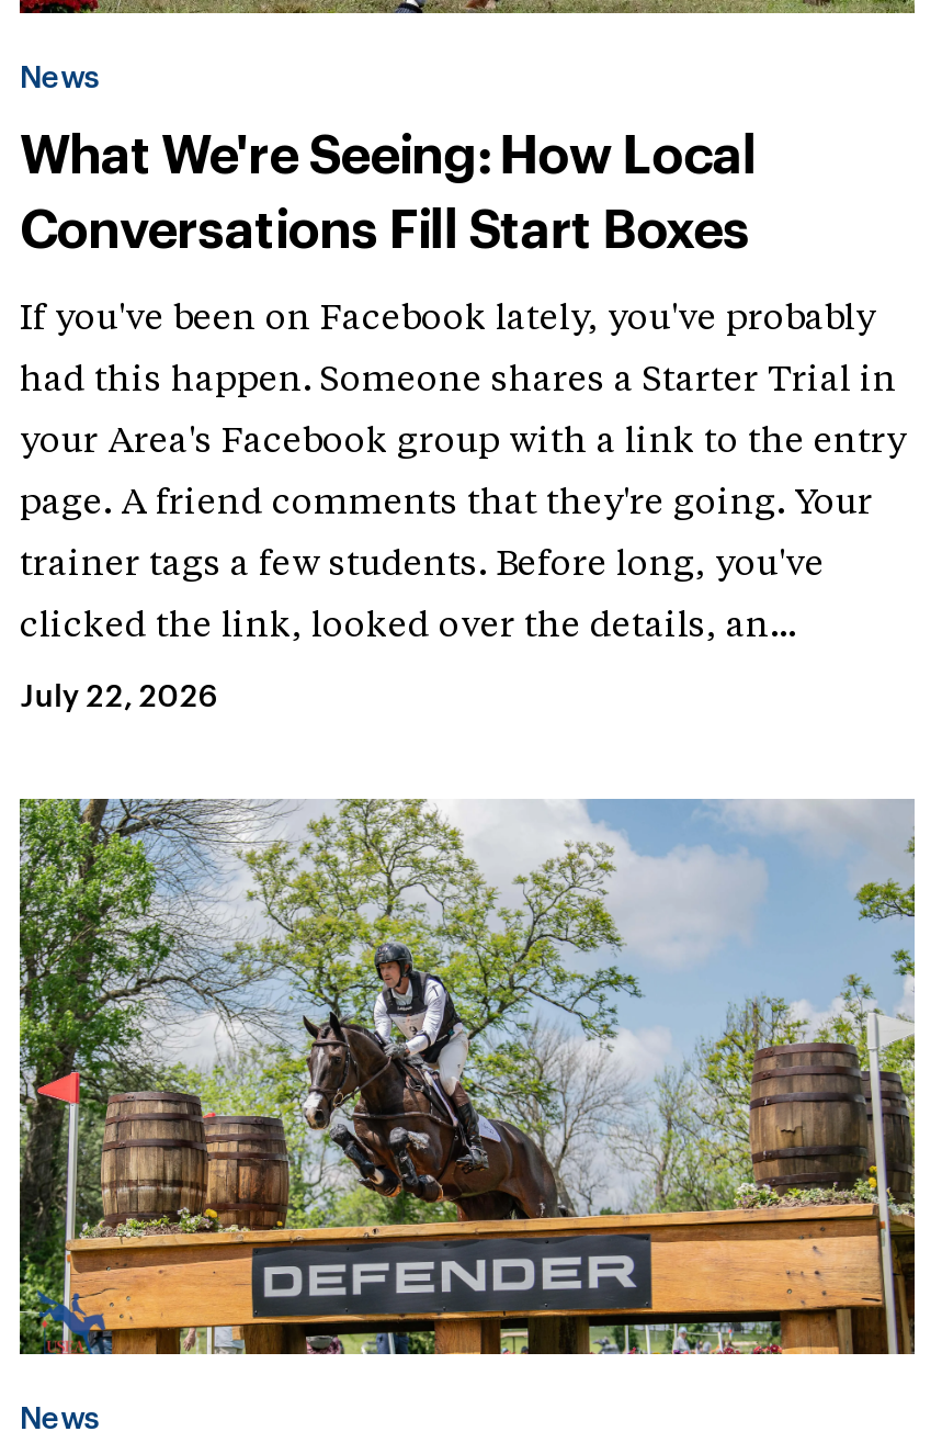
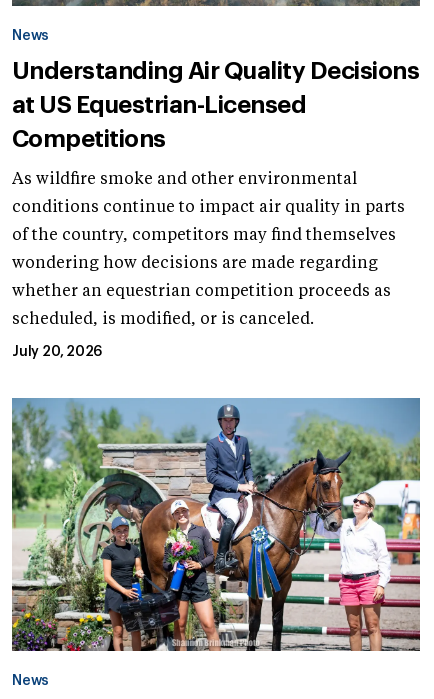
[20,129,756,256] What We're Seeing: How Local | Conversations Fill Start Boxes -> [12,59,419,151] Understanding Air Quality Decisions | at US Equestrian-Licensed | Competitions
[20,302,875,337] If you've been on Facebook lately, you've probably -> [12,172,357,188] As wildfire smoke and other environmental
[20,363,897,399] had this happen. Someone shares a Starter Trial in -> [12,200,405,216] conditions continue to impact air quality in parts
[20,425,906,460] your Area's Facebook group with a link to the entry -> [12,228,396,244] of the country, competitors may find themselves
[20,486,873,521] page. A friend comments that they're going. Your -> [12,256,378,272] wondering how decisions are made regarding
[20,548,825,583] trainer tags a few students. Before long, you've -> [12,284,391,300] whether an equestrian competition proceeds as
[20,609,796,644] clicked the link, looked over the details, an... -> [12,312,314,328] scheduled, is modified, or is canceled.
[20,682,218,712] July 22, 2026 -> [12,345,102,359] July 20, 2026
[18,797,917,1356] [image] -> [11,397,421,652] [image]

